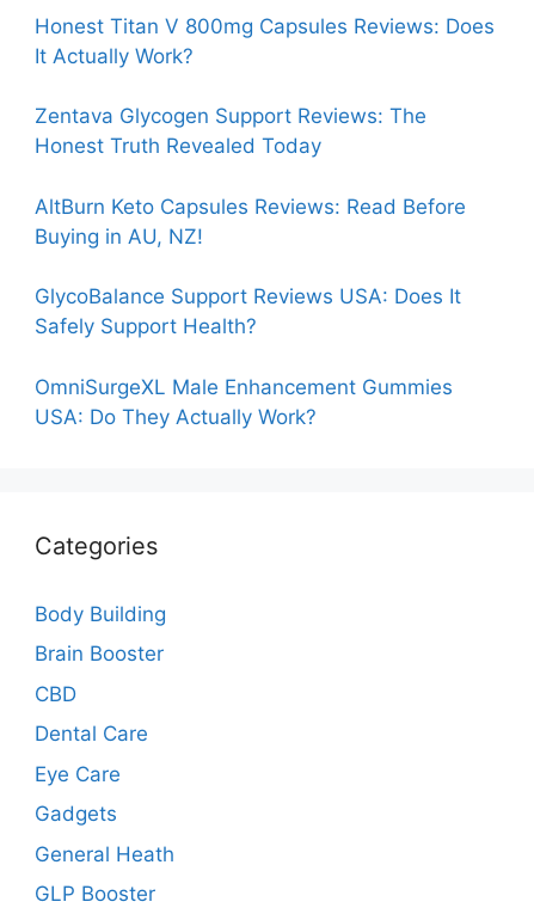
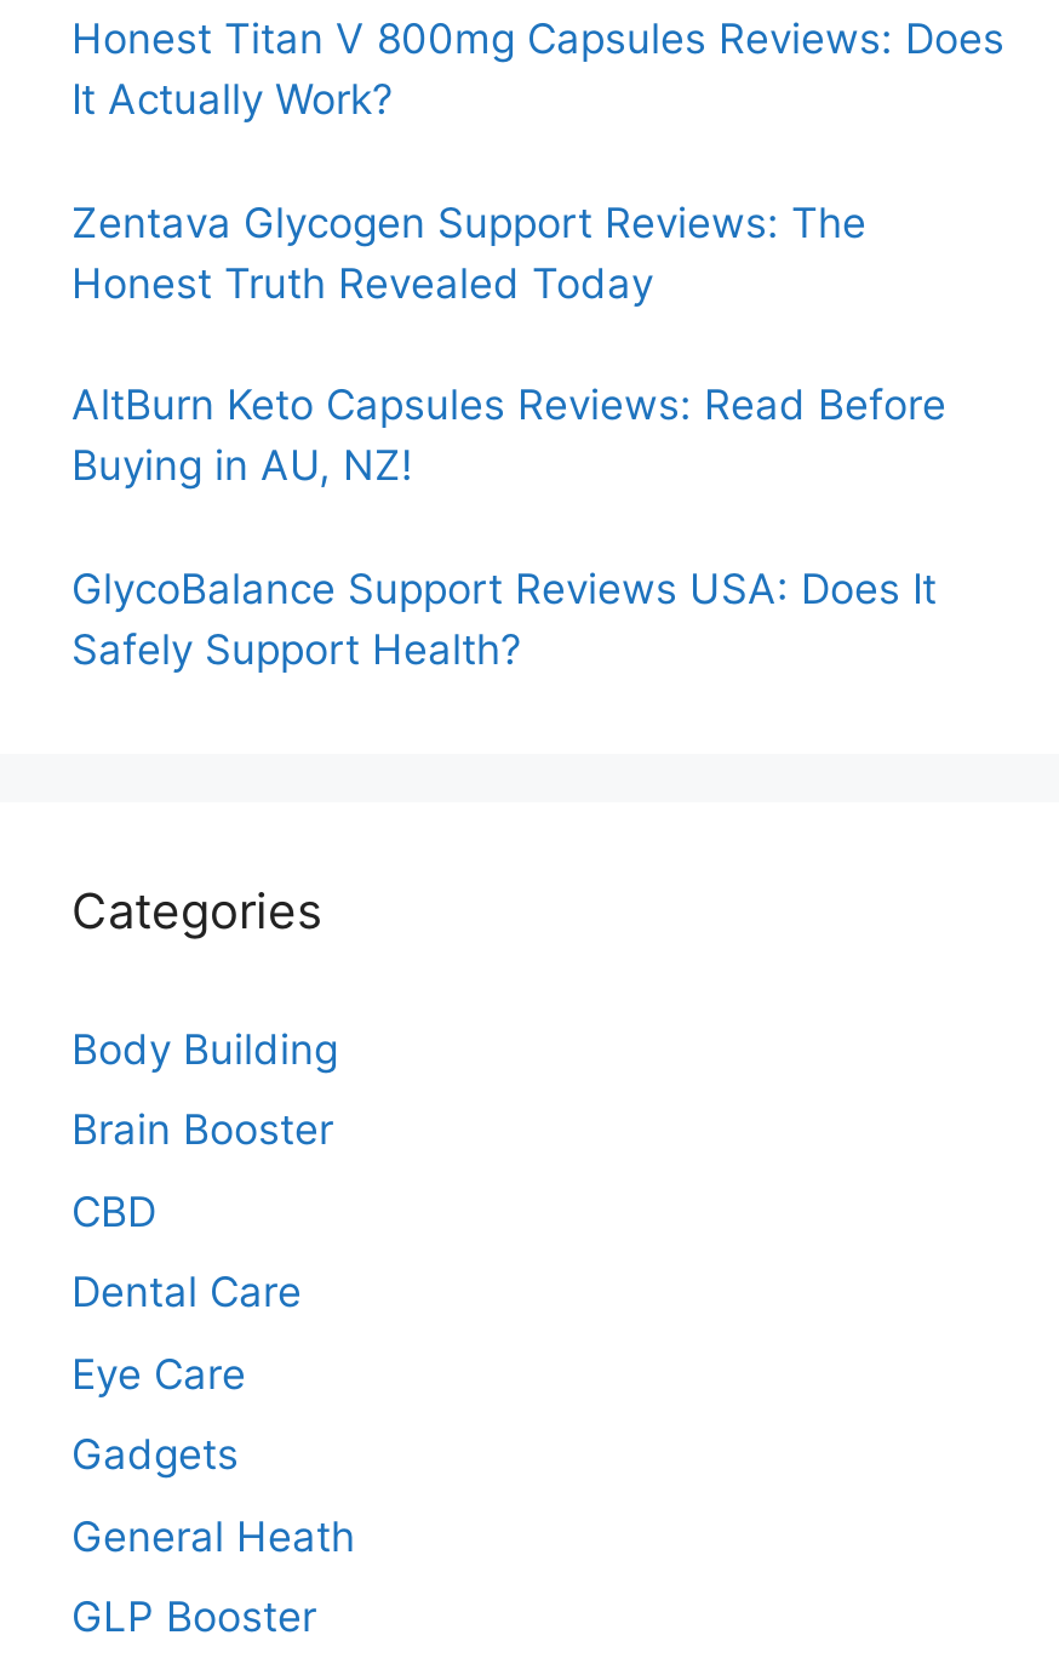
[35,375,453,428] OmniSurgeXL Male Enhancement Gummies | USA: Do They Actually Work? -> none

